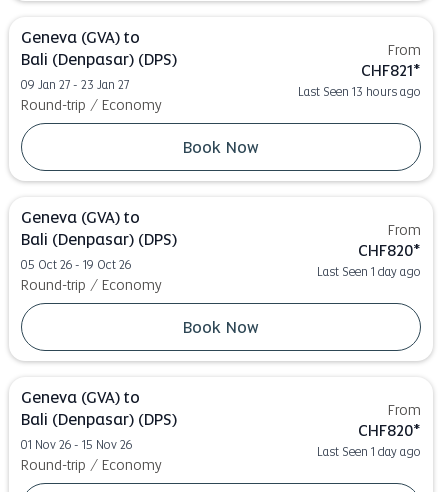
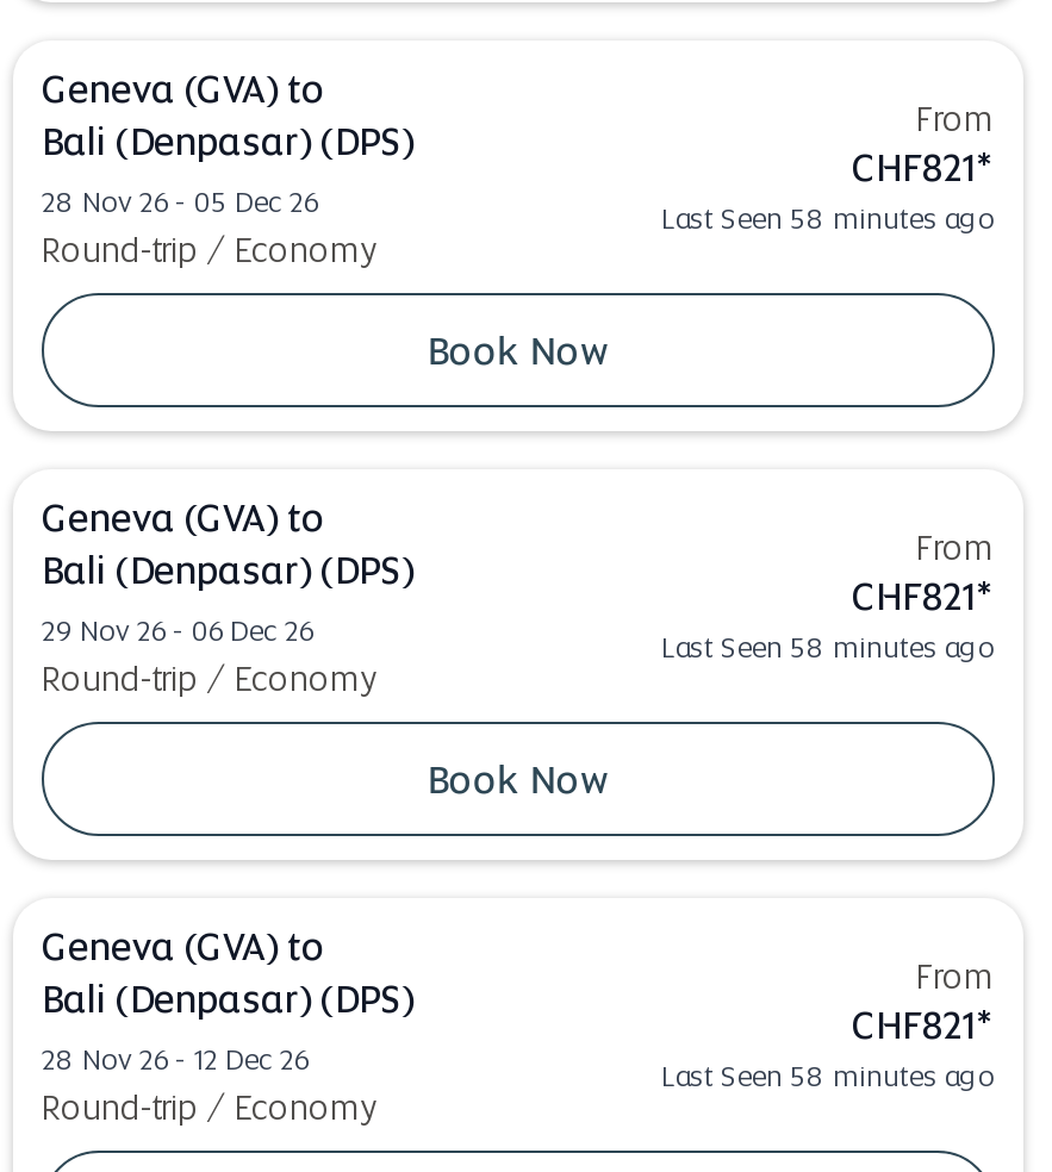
[21,77,129,93] 09 Jan 27 - 23 Jan 27 -> [42,183,318,222] 28 Nov 26 - 05 Dec 26
[298,84,421,100] Last Seen 13 hours ago -> [661,200,995,238] Last Seen 58 minutes ago
[317,240,421,280] CHF820* | Last Seen 1 day ago -> [661,572,995,667] CHF821* | Last Seen 58 minutes ago
[21,257,131,273] 05 Oct 26 - 19 Oct 26 -> [42,612,313,650] 29 Nov 26 - 06 Dec 26
[317,420,421,460] CHF820* | Last Seen 1 day ago -> [661,1000,995,1096] CHF821* | Last Seen 58 minutes ago
[21,437,132,453] 01 Nov 26 - 15 Nov 26 -> [42,1041,309,1079] 28 Nov 26 - 12 Dec 26

